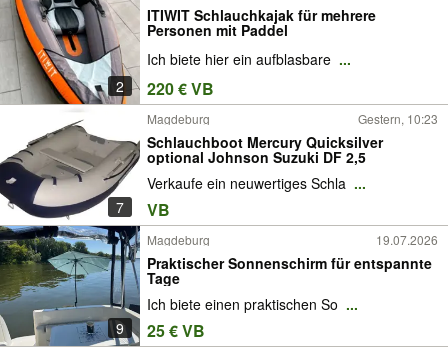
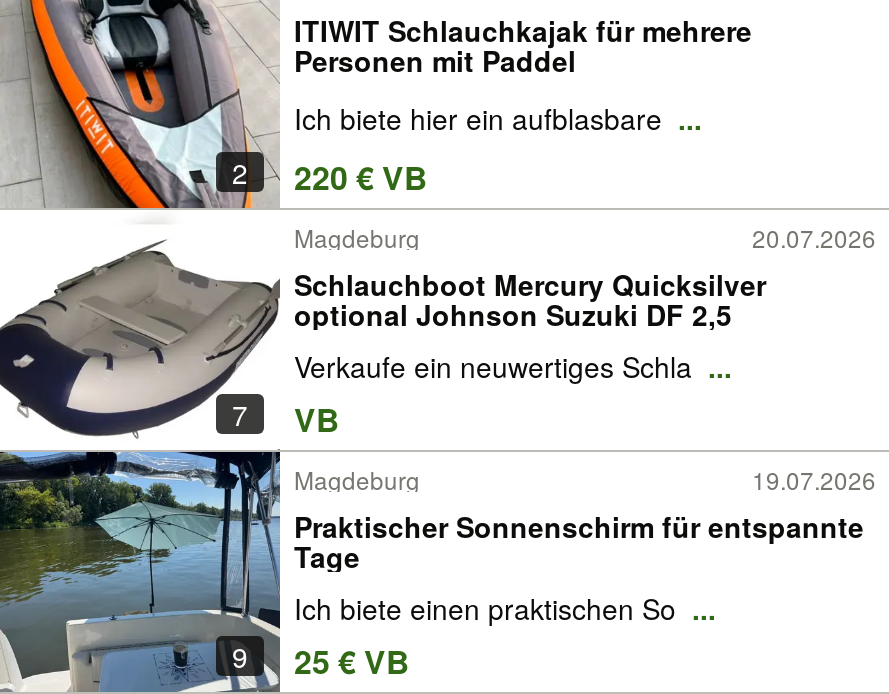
[358,110,438,127] Gestern, 10:23 -> [752,220,876,254] 20.07.2026

